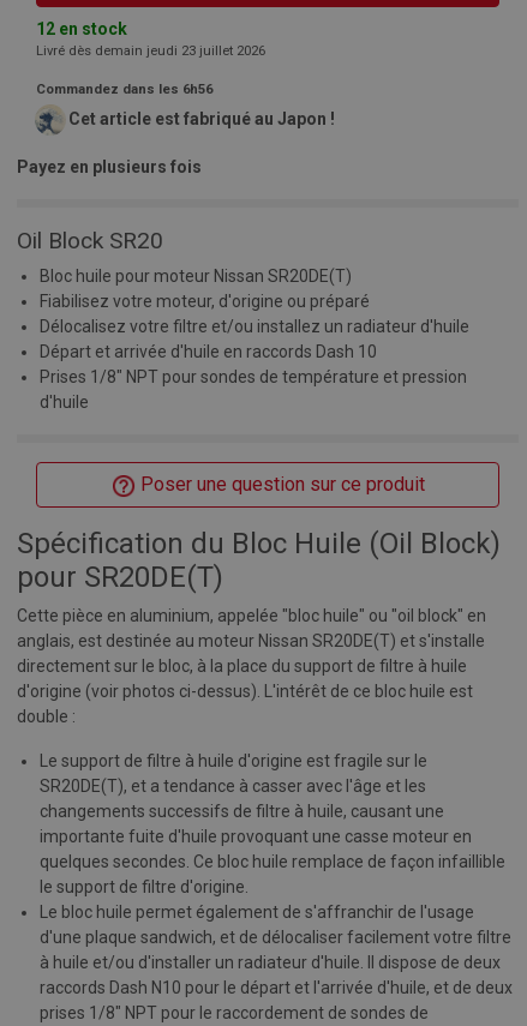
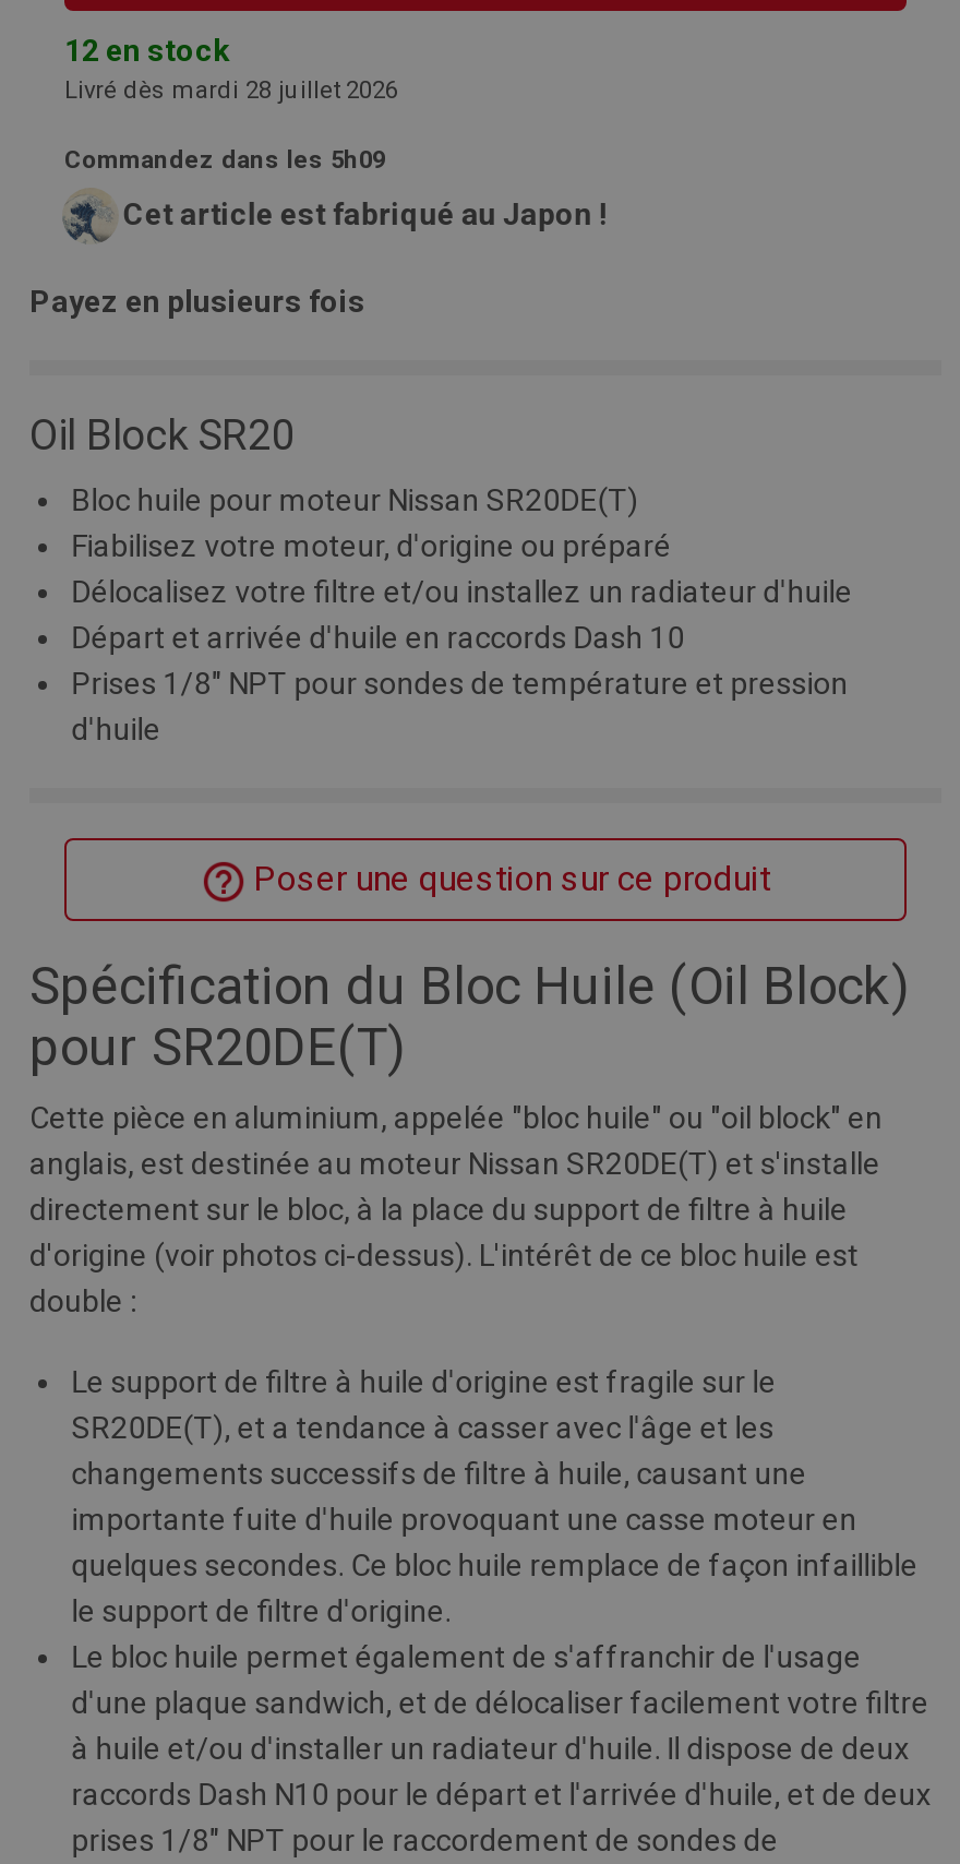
[36,43,265,59] Livré dès demain jeudi 23 juillet 2026 -> [64,76,398,104] Livré dès mardi 28 juillet 2026
[36,81,212,97] Commandez dans les 6h56 -> [64,146,385,174] Commandez dans les 5h09

